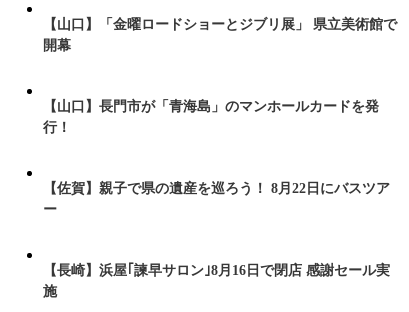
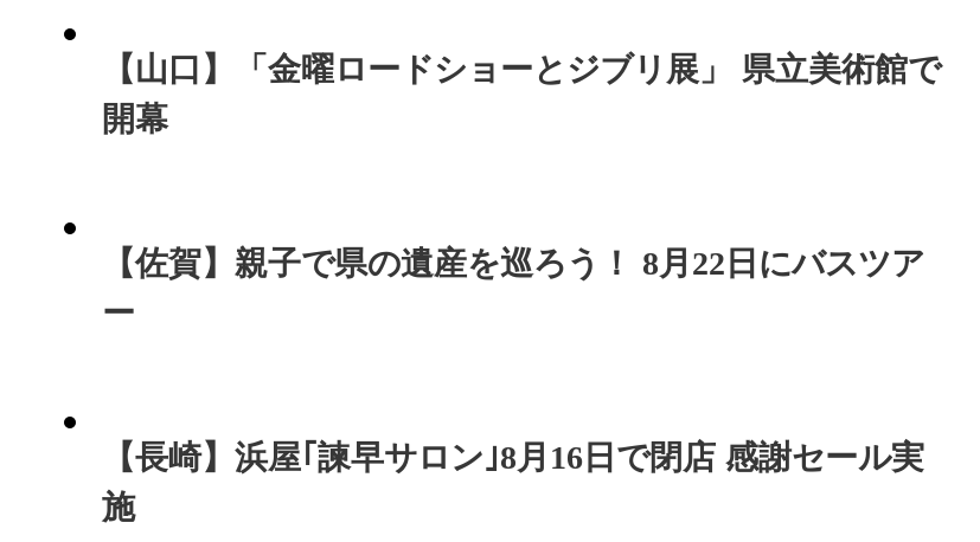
[43,99,379,135] 【山口】長門市が「青海島」のマンホールカードを発 | 行！ -> none

